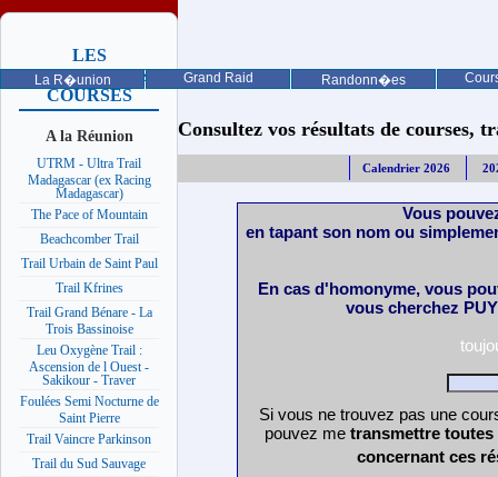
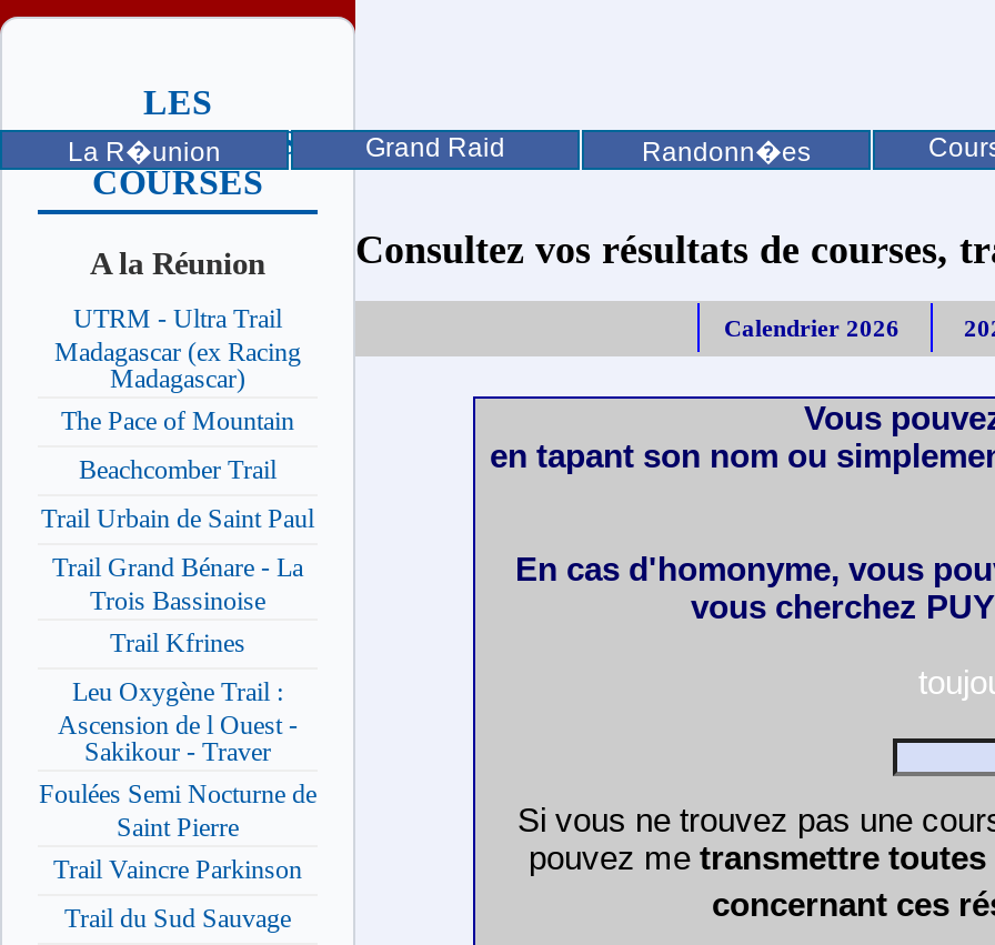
moved [55,280,123,296] -> [110,628,245,659]: Trail Kfrines
moved [26,305,152,335] -> [52,552,303,612]: Trail Grand Bénare - La | Trois Bassinoise

